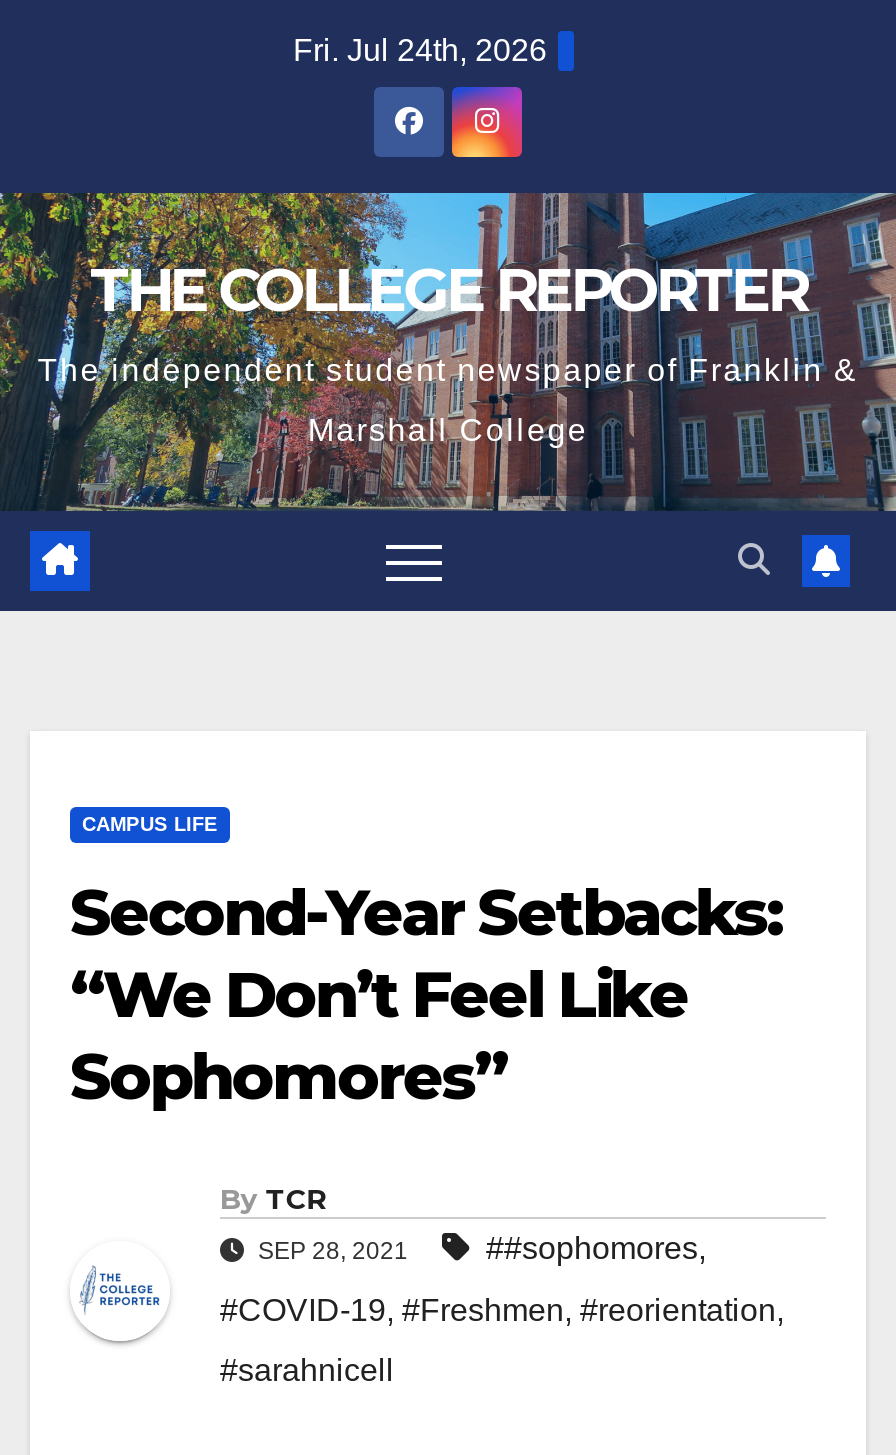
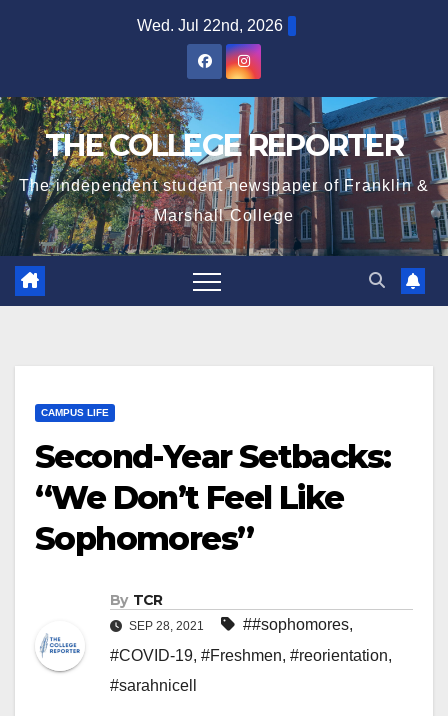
[293,33,547,67] Fri. Jul 24th, 2026 -> [137,17,283,34] Wed. Jul 22nd, 2026

